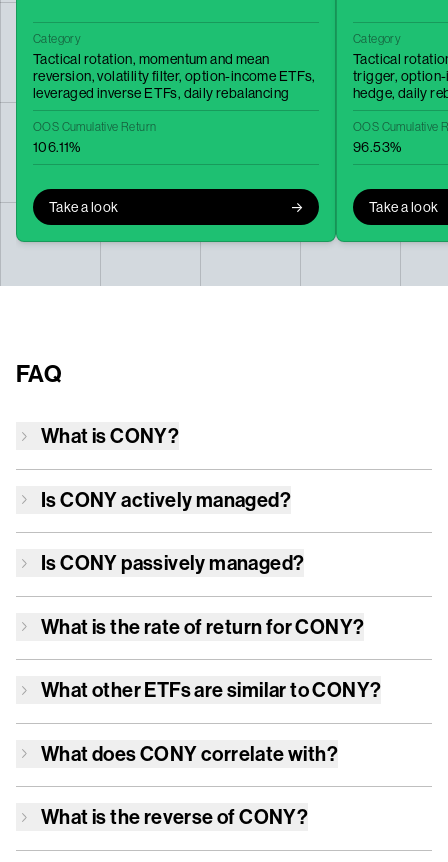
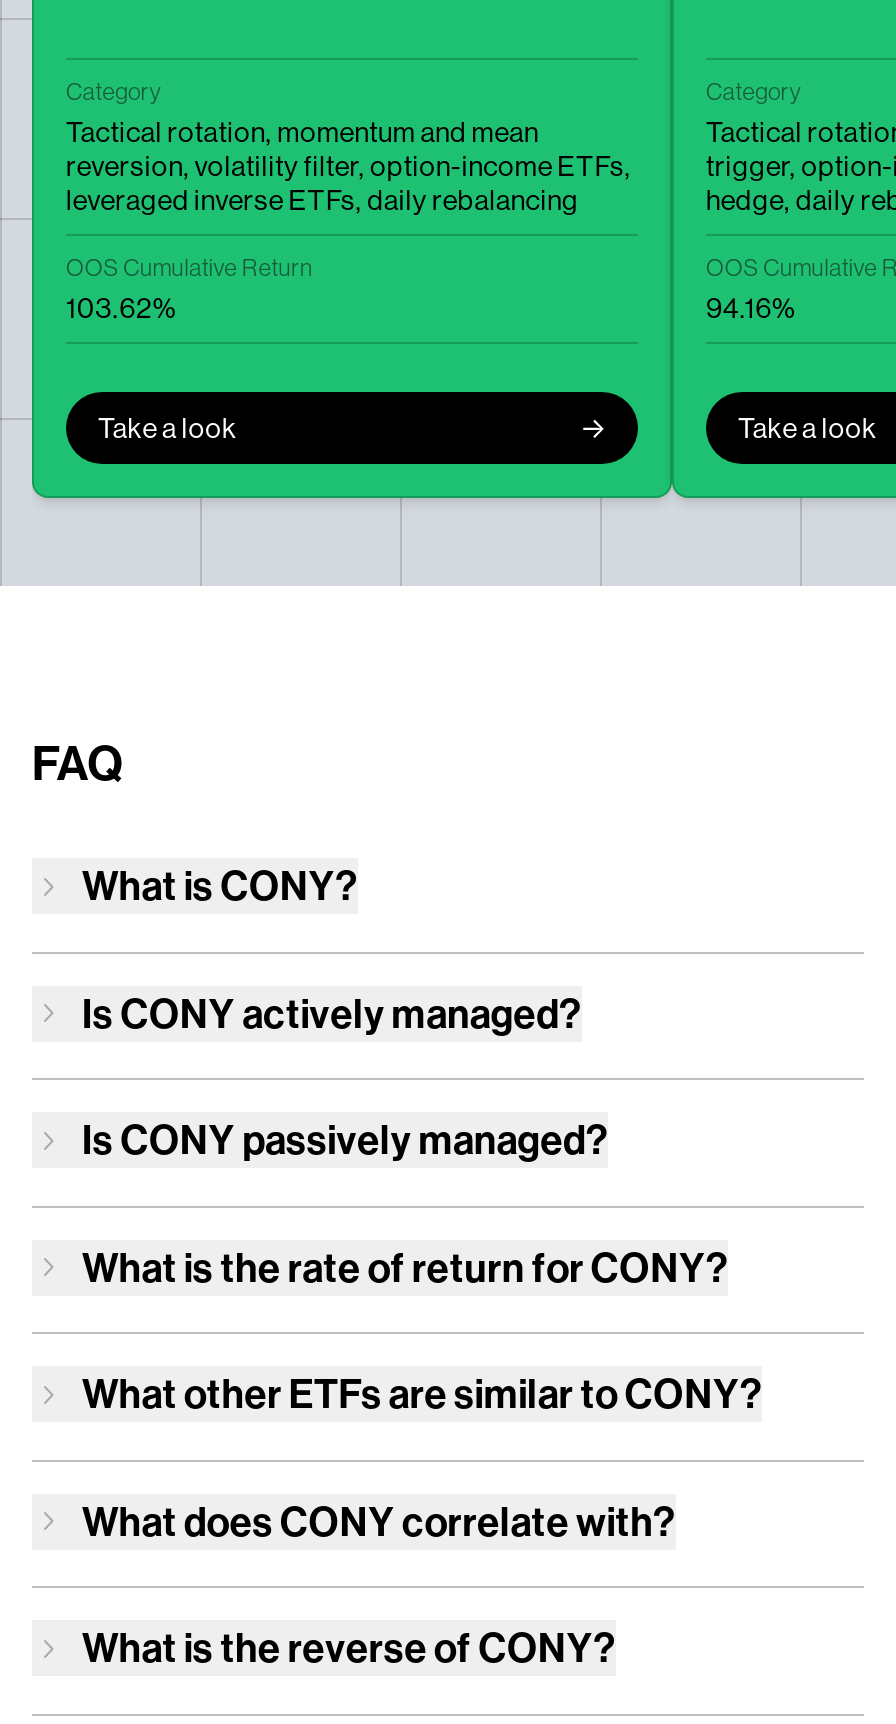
[33,139,81,155] 106.11% -> [66,290,176,326] 103.62%
[353,139,401,155] 96.53% -> [706,290,795,326] 94.16%

